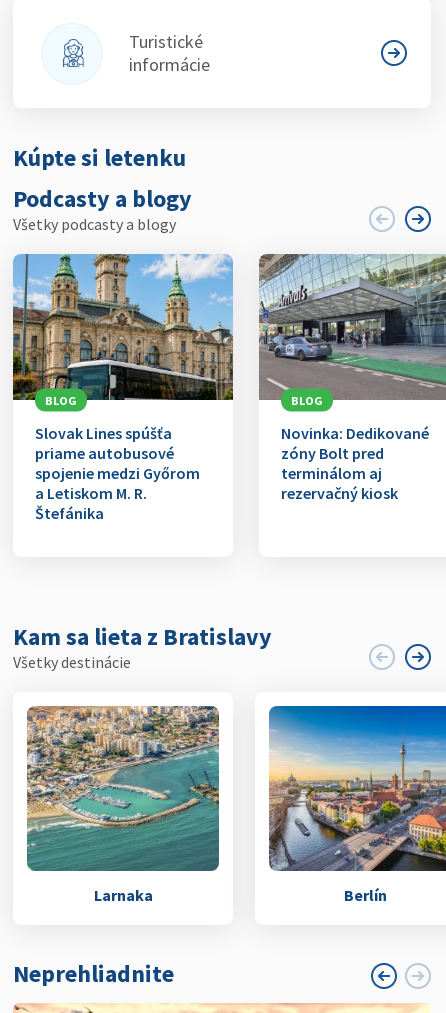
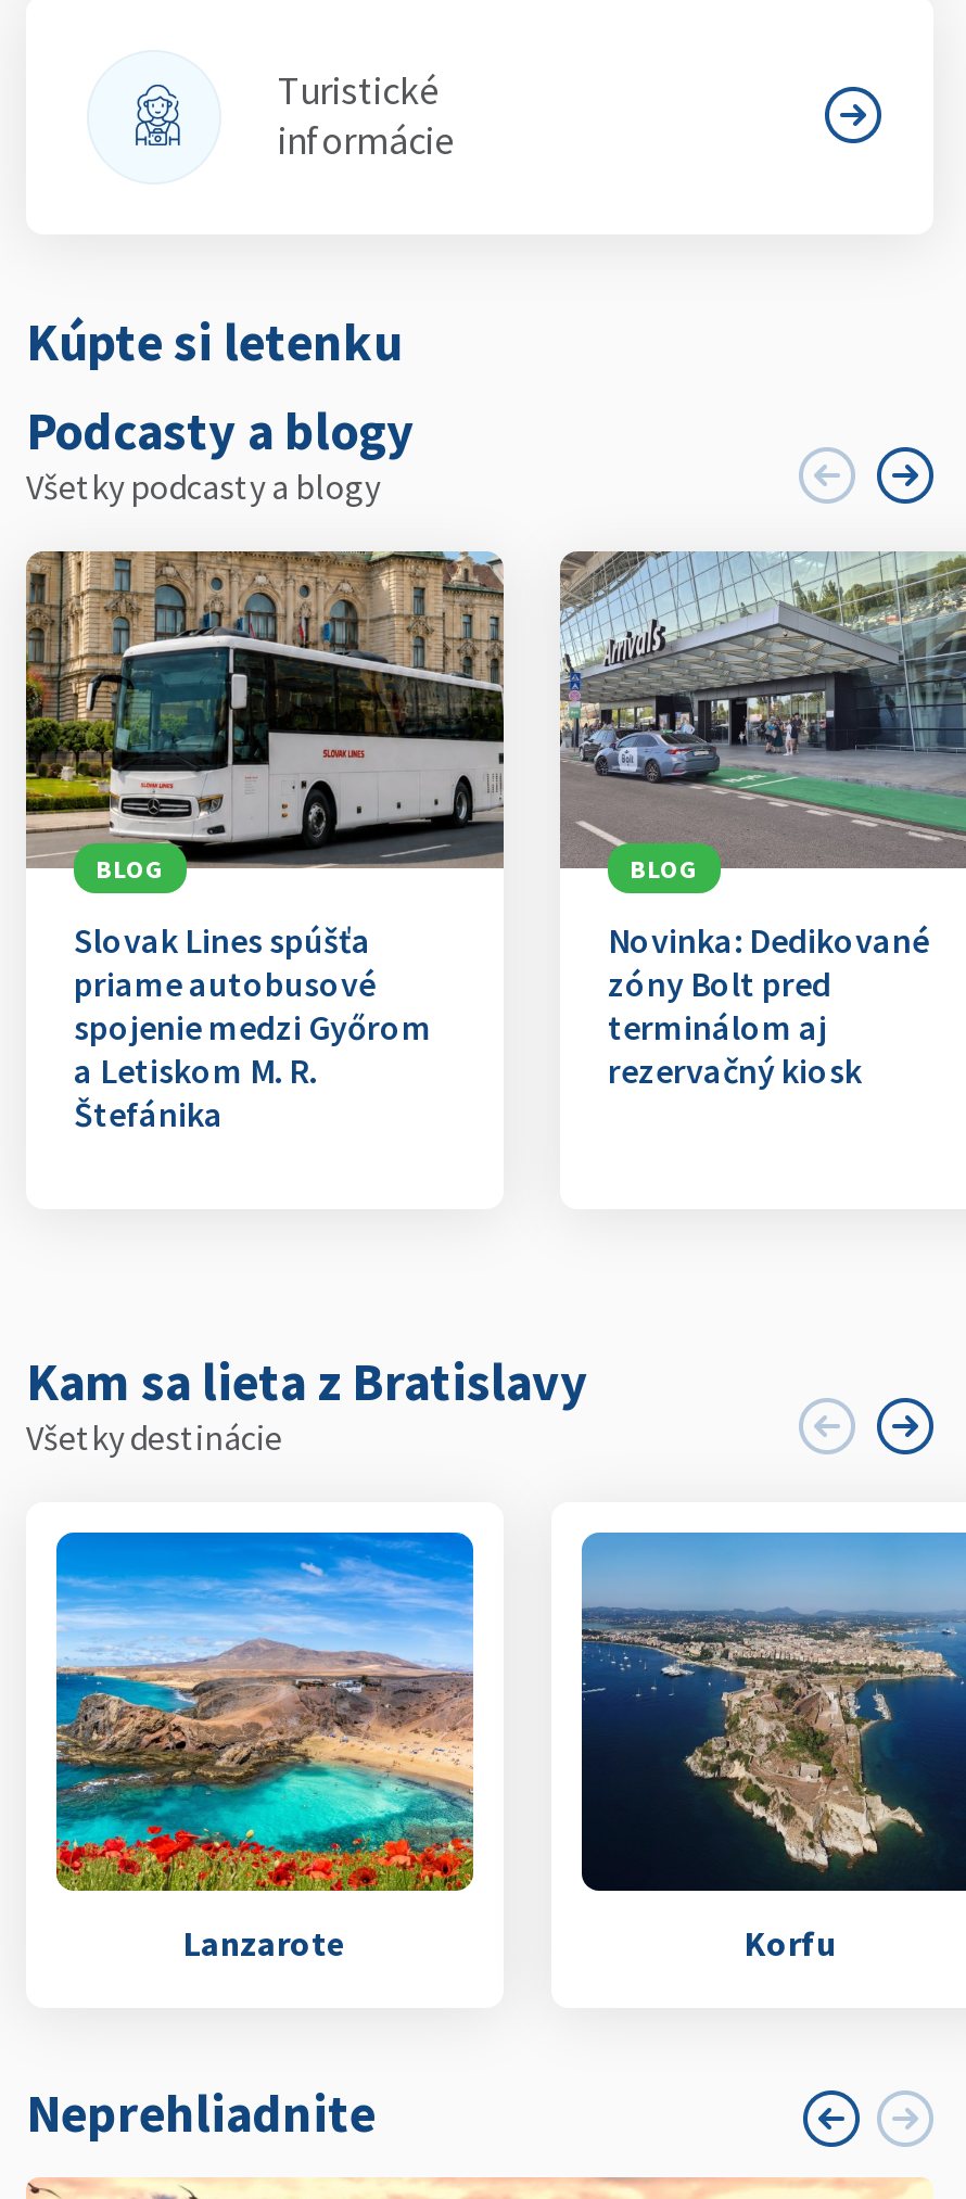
[12,253,234,401] [image] -> [24,549,506,870] [image]
[26,705,386,905] [image] | Larnaka | Berlín -> [54,1530,836,1965] [image] | Lanzarote | Korfu
[268,706,443,872] [image] -> [580,1533,959,1893] [image]

